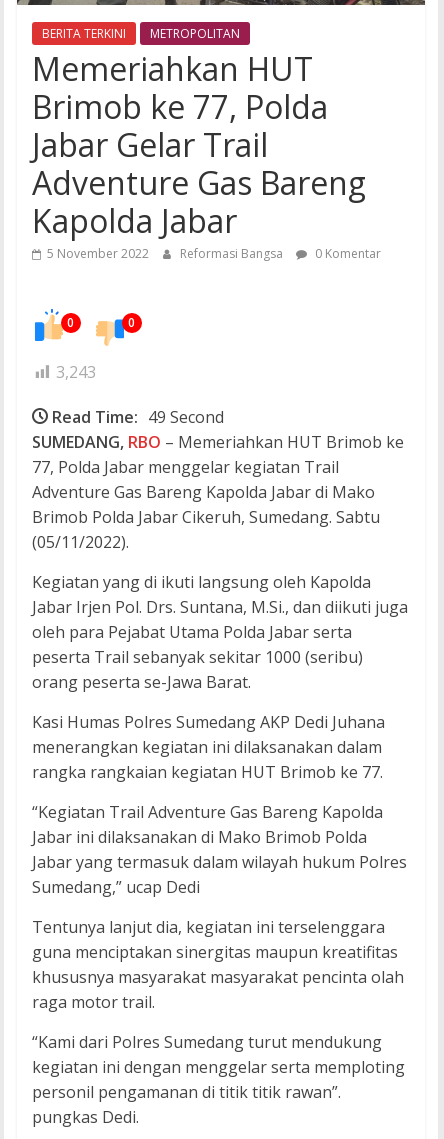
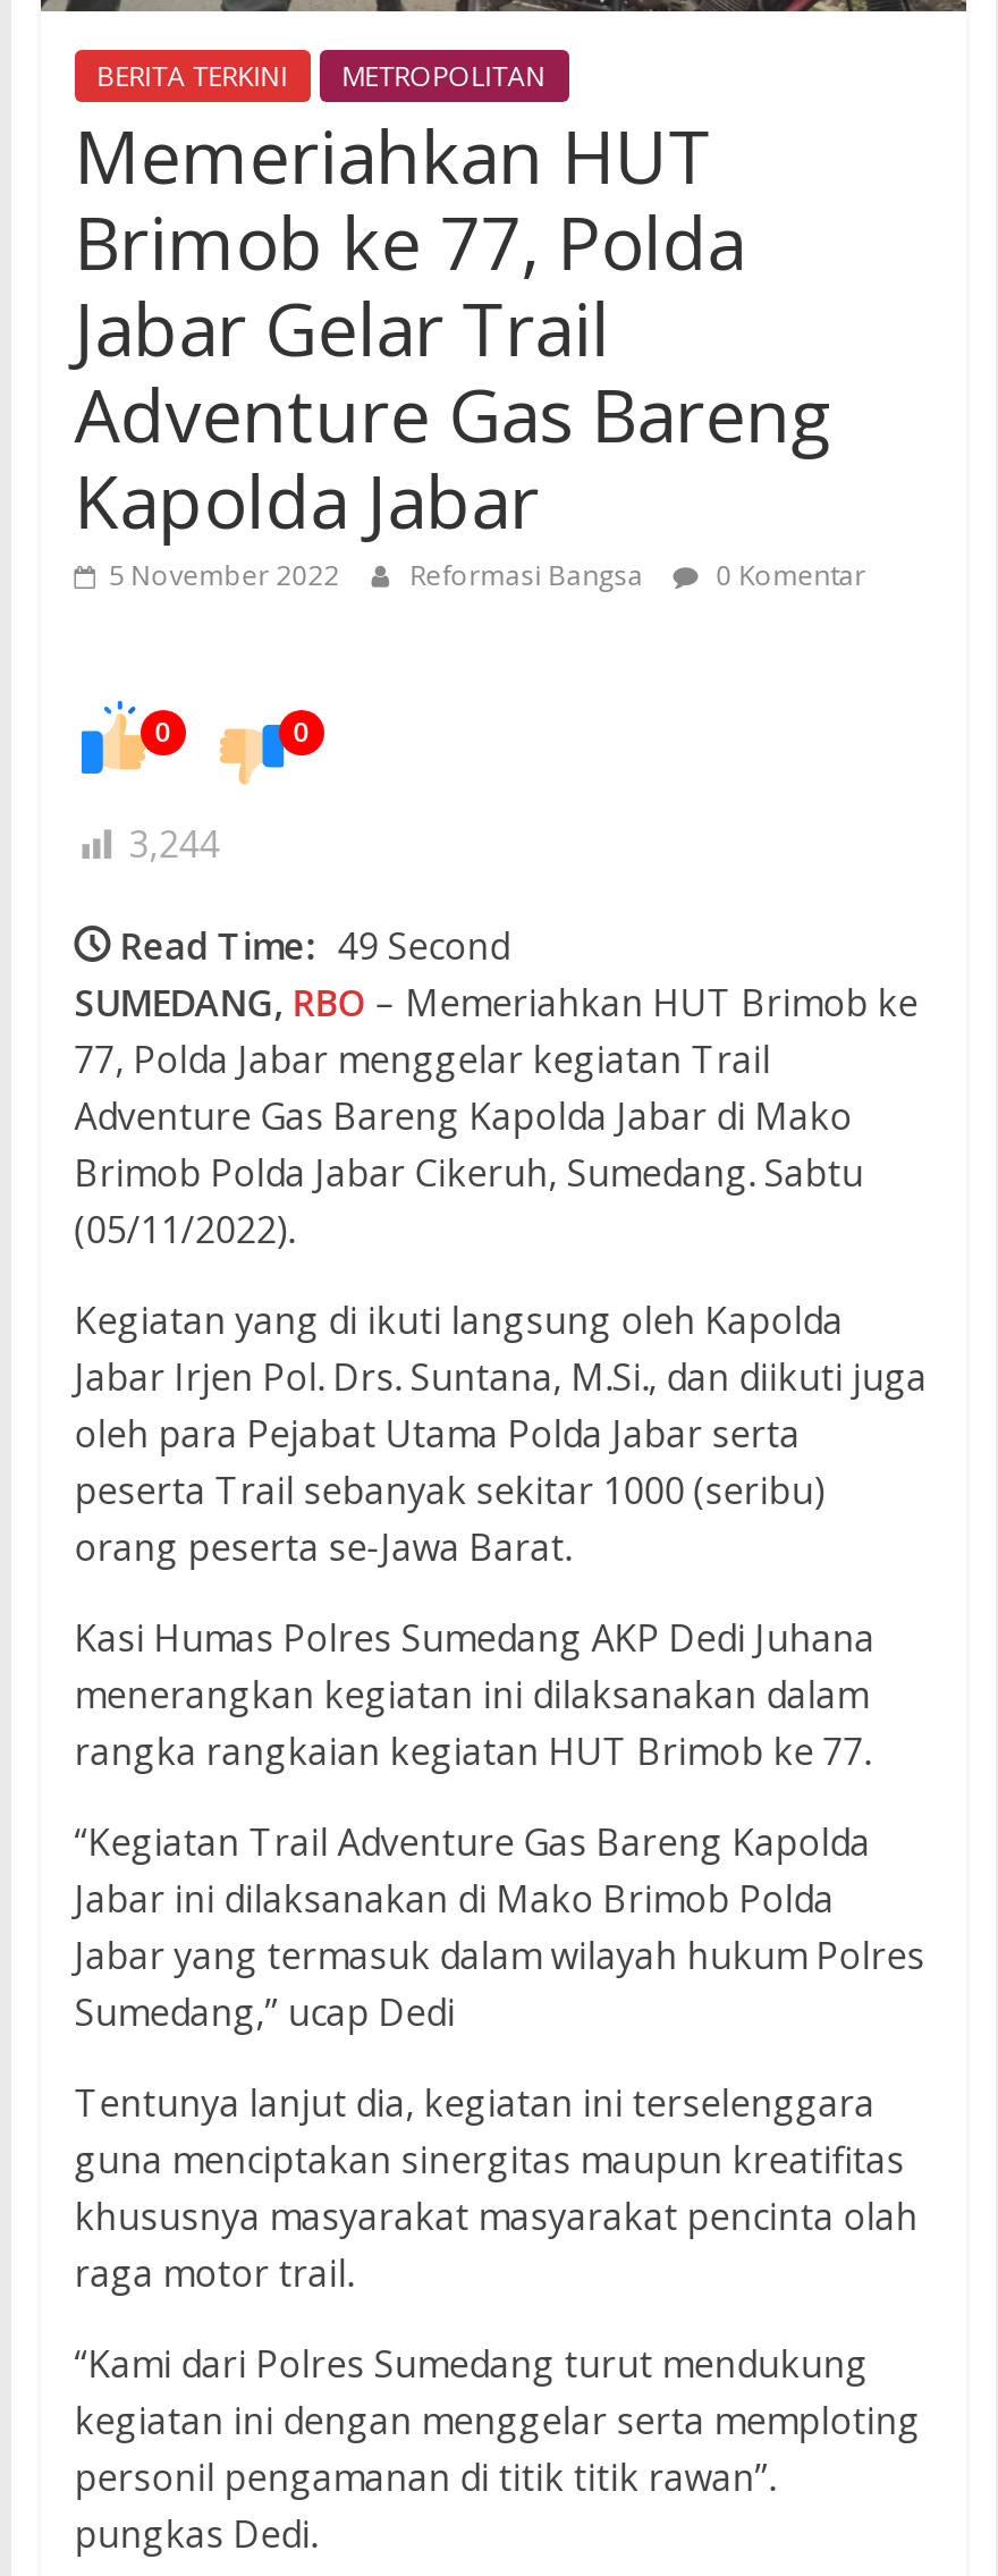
[56,361,96,383] 3,243 -> [129,819,220,869] 3,244

